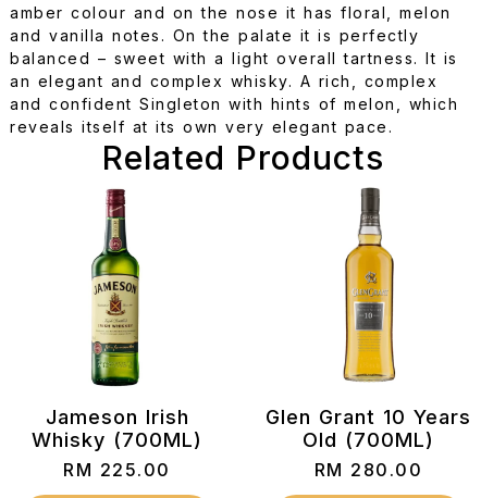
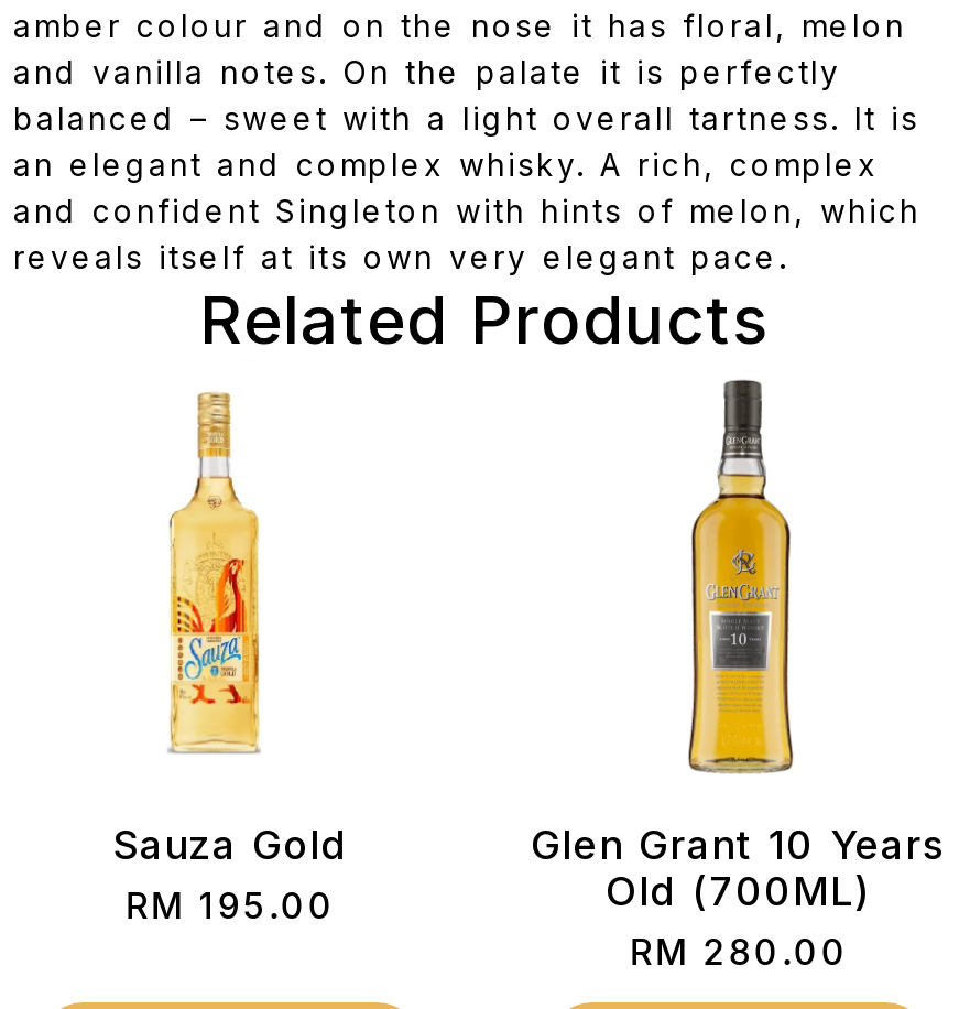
[32,188,202,480] [image] | Jameson Irish | Whisky (700ML) | RM 225.00 -> [113,383,347,927] [image] | Sauza Gold | RM 195.00

